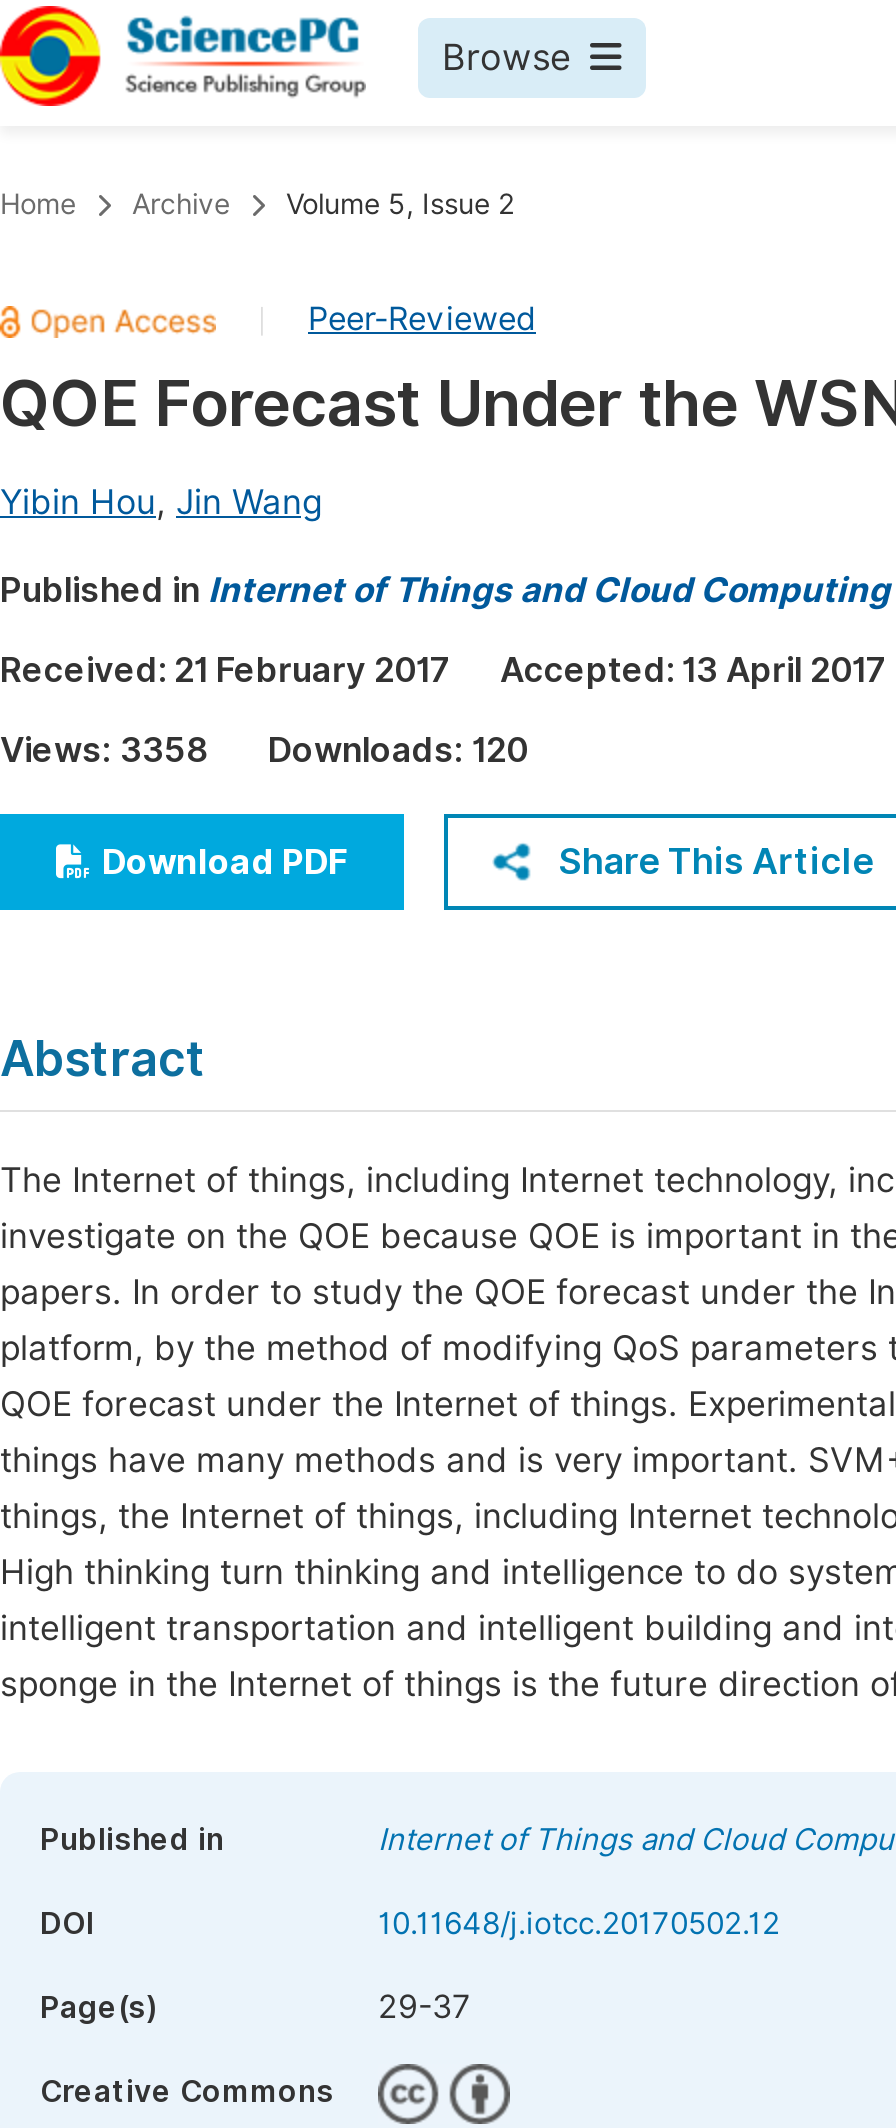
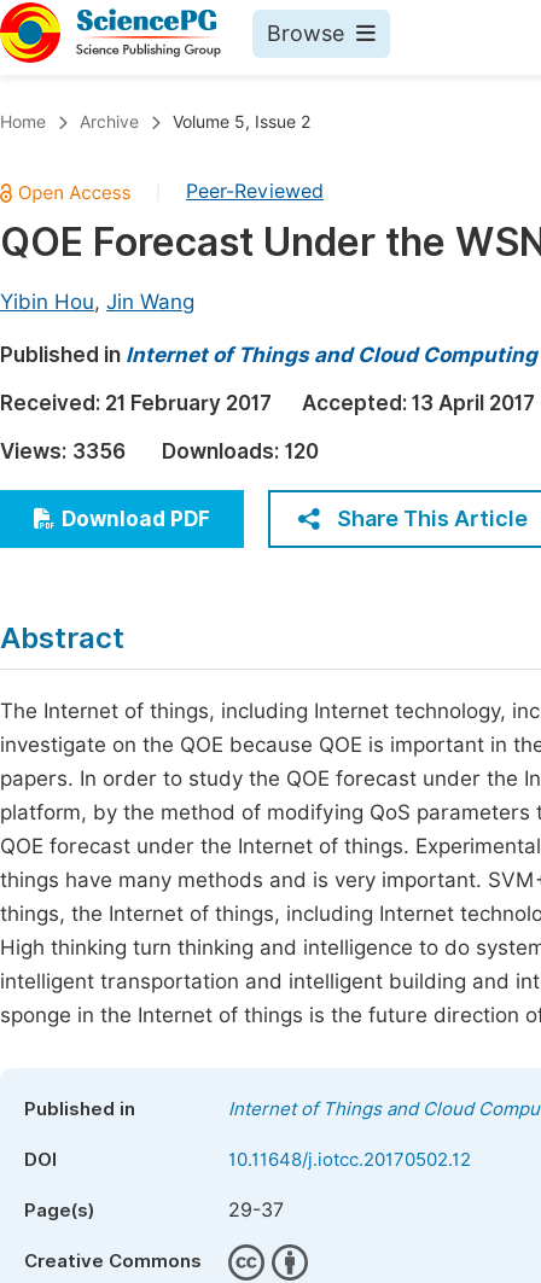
[0,730,528,770] Views: 3358 Downloads: 120 -> [0,439,319,463] Views: 3356 Downloads: 120

